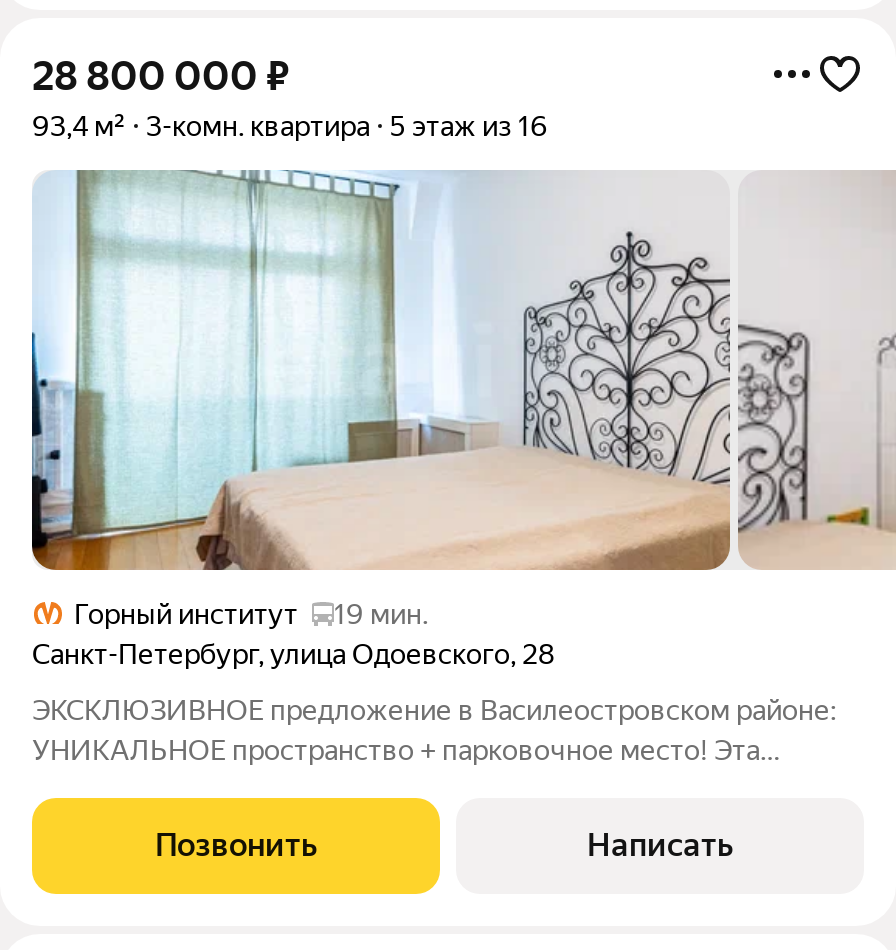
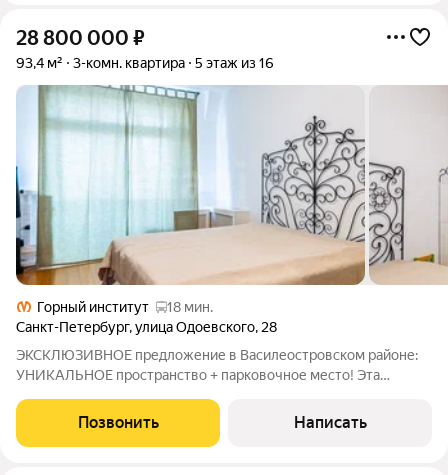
[74,598,428,630] Горный институт 19 мин. -> [37,299,213,315] Горный институт 18 мин.

